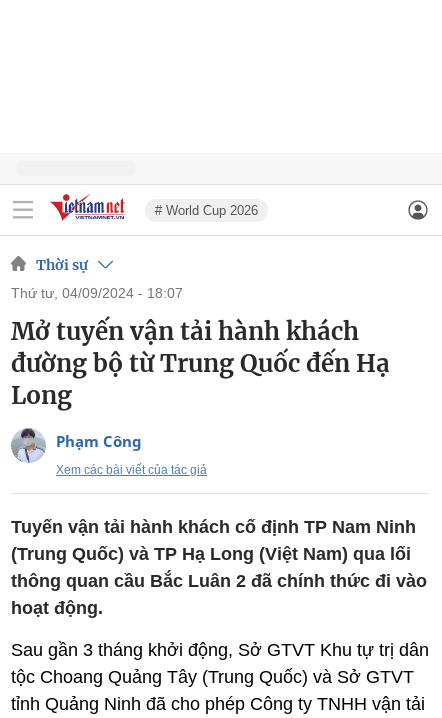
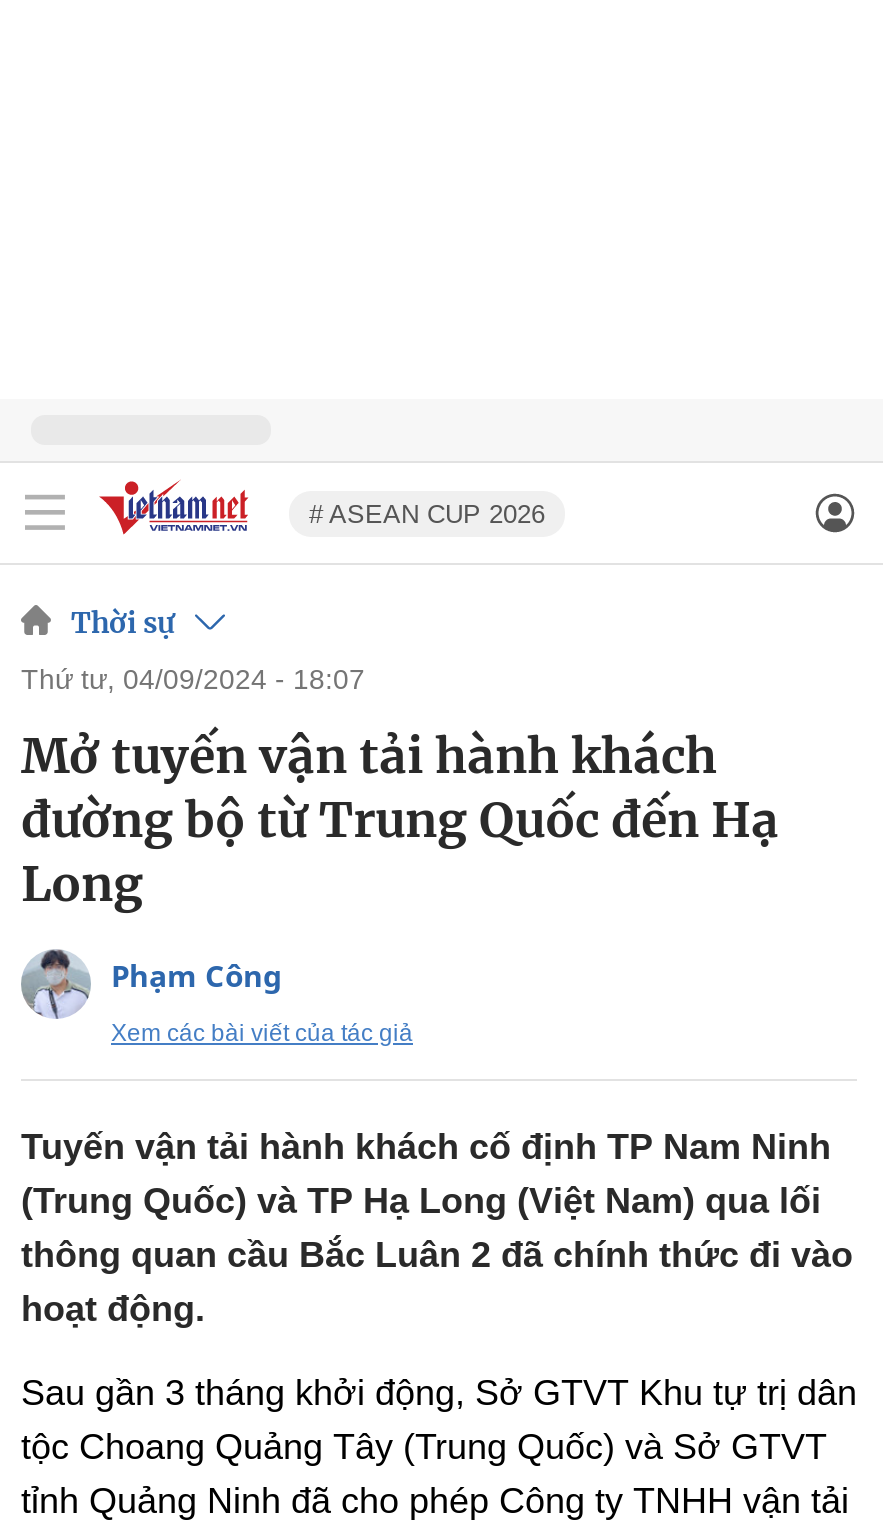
[155,202,258,217] # World Cup 2026 -> [309,498,545,528] # ASEAN CUP 2026

